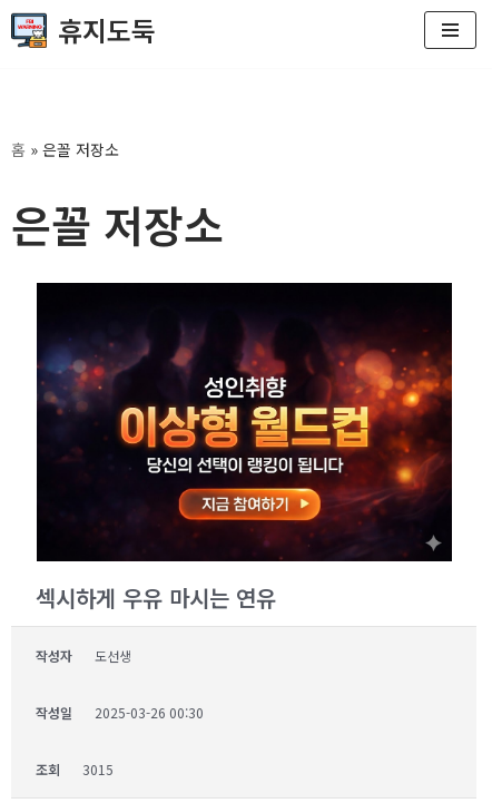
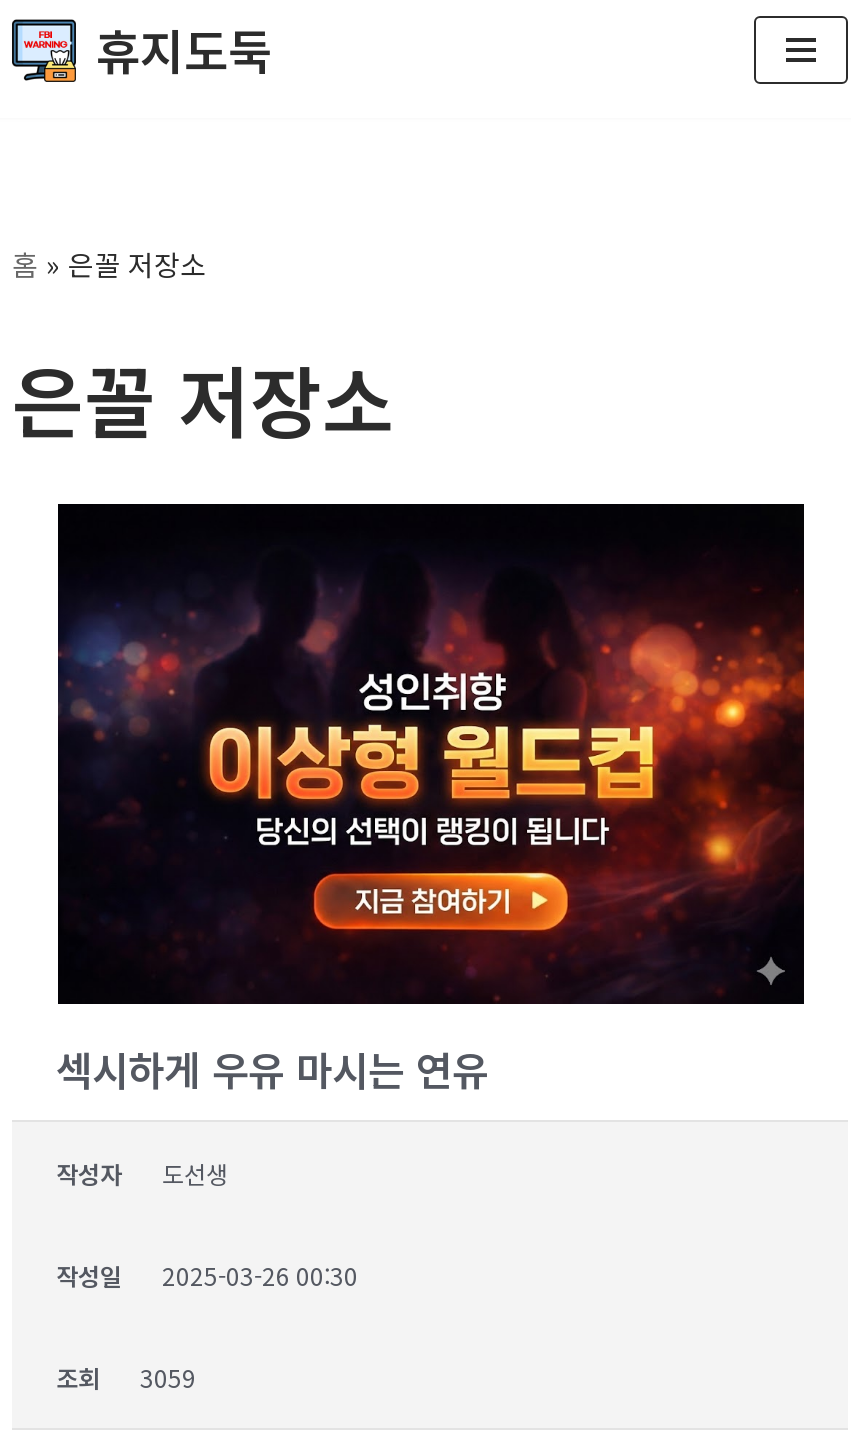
[36,760,114,779] 조회 3015 -> [56,1360,196,1394] 조회 3059

